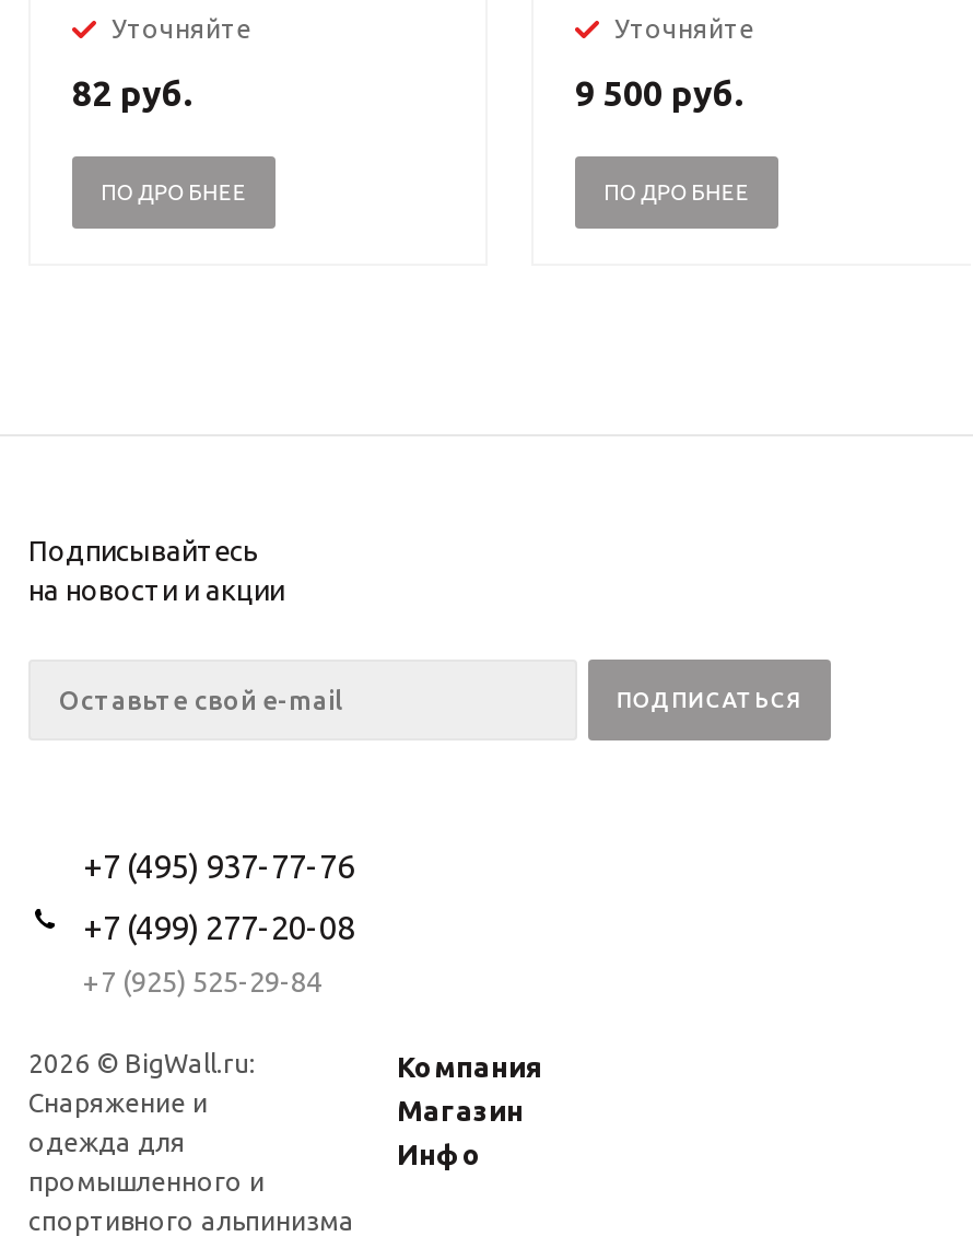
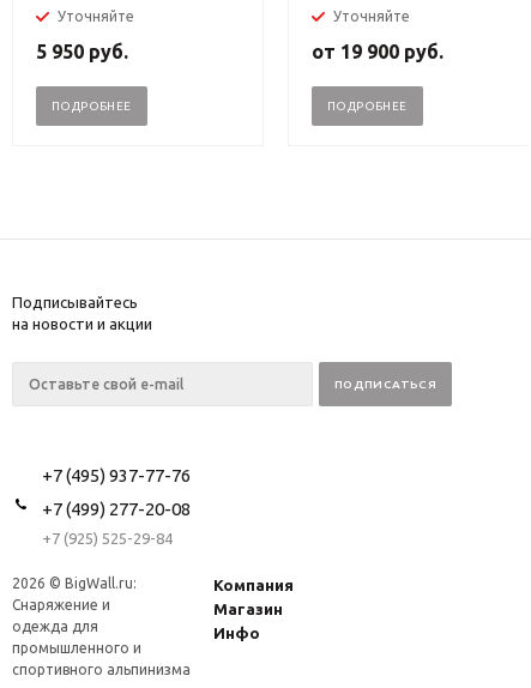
[72,73,192,113] 82 руб. -> [36,41,128,62] 5 950 руб.
[575,73,743,113] 9 500 руб. -> [312,41,443,62] от 19 900 руб.

